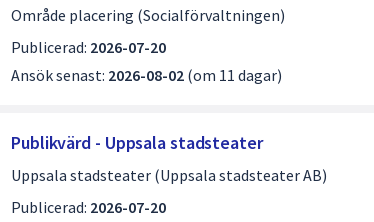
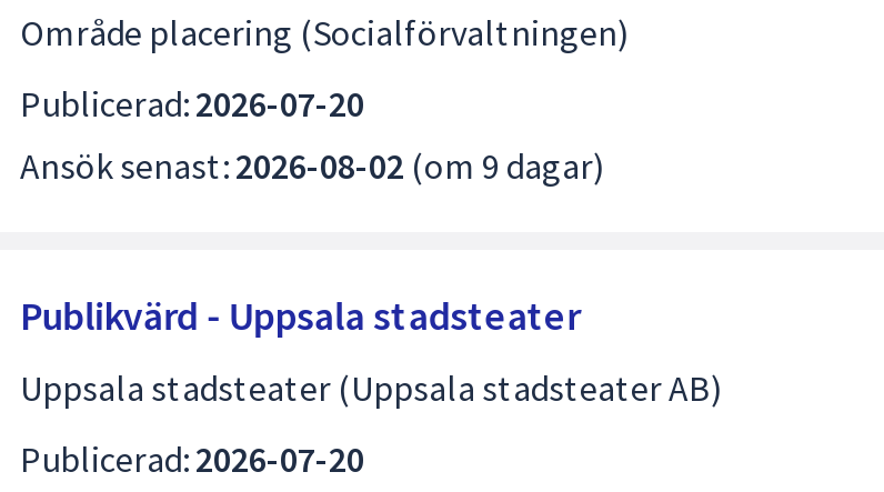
[11,65,282,85] Ansök senast: 2026-08-02 (om 11 dagar) -> [20,143,604,188] Ansök senast: 2026-08-02 (om 9 dagar)

